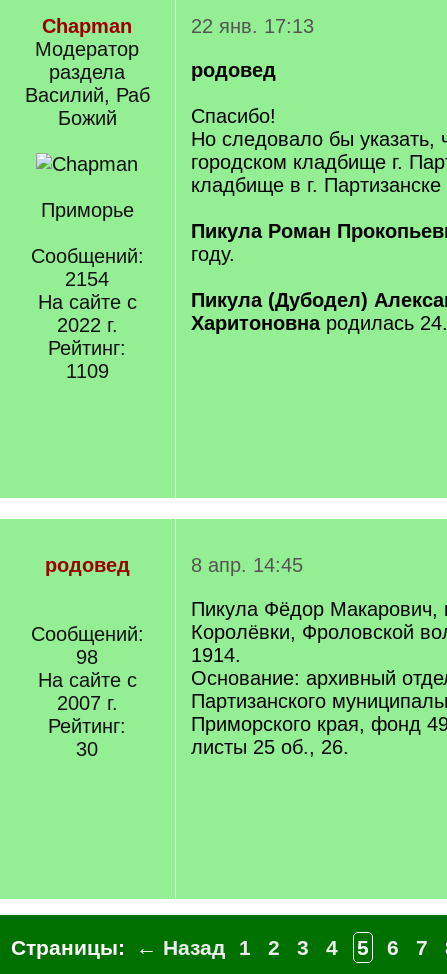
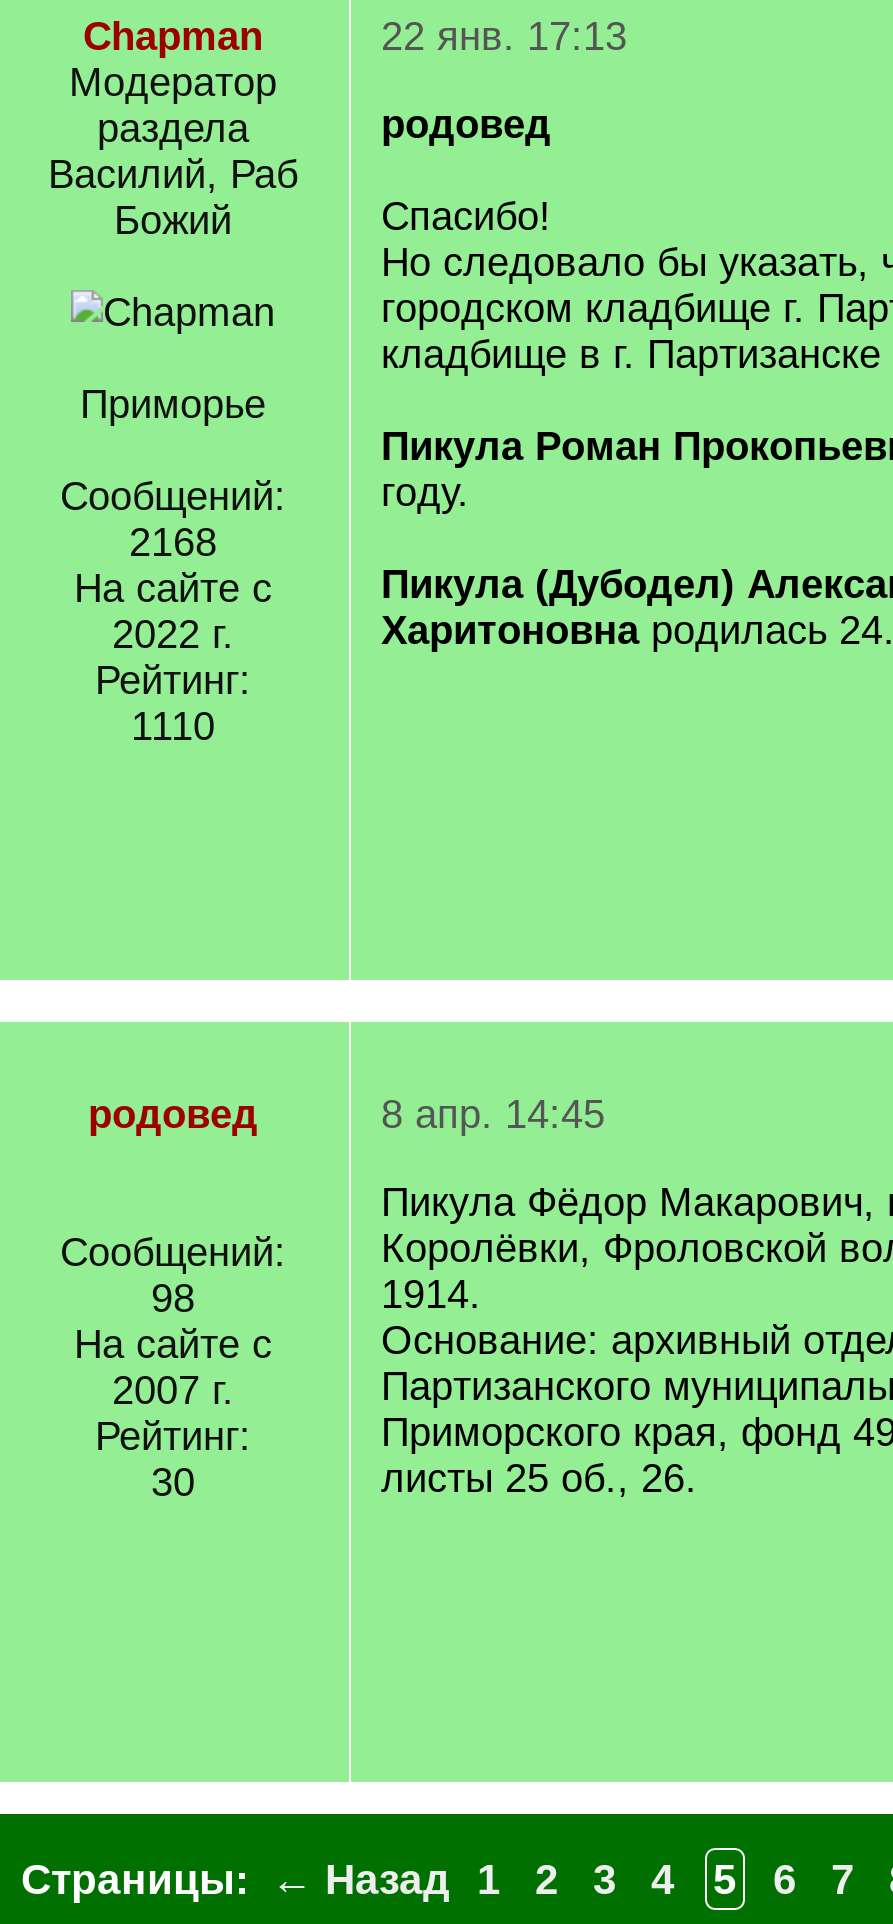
[65,268,109,290] 2154 -> [129,520,217,564] 2168
[65,360,108,382] 1109 -> [131,704,215,748] 1110

